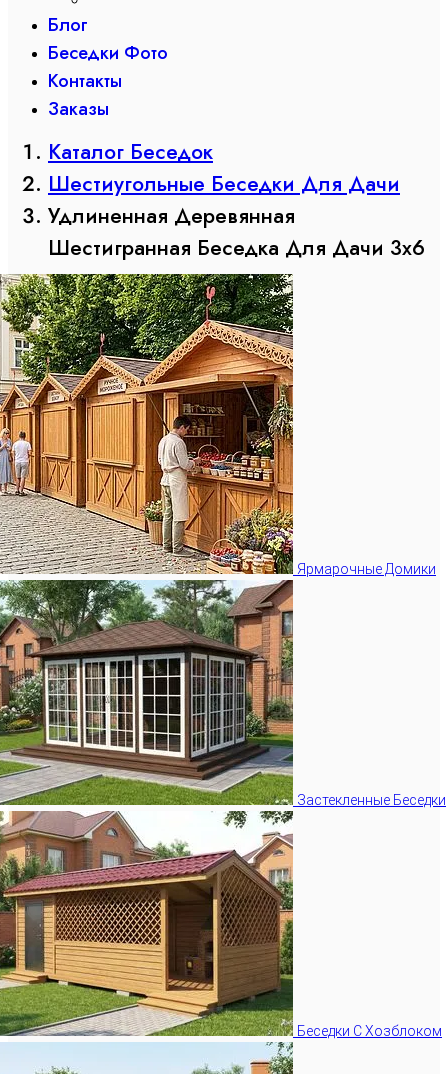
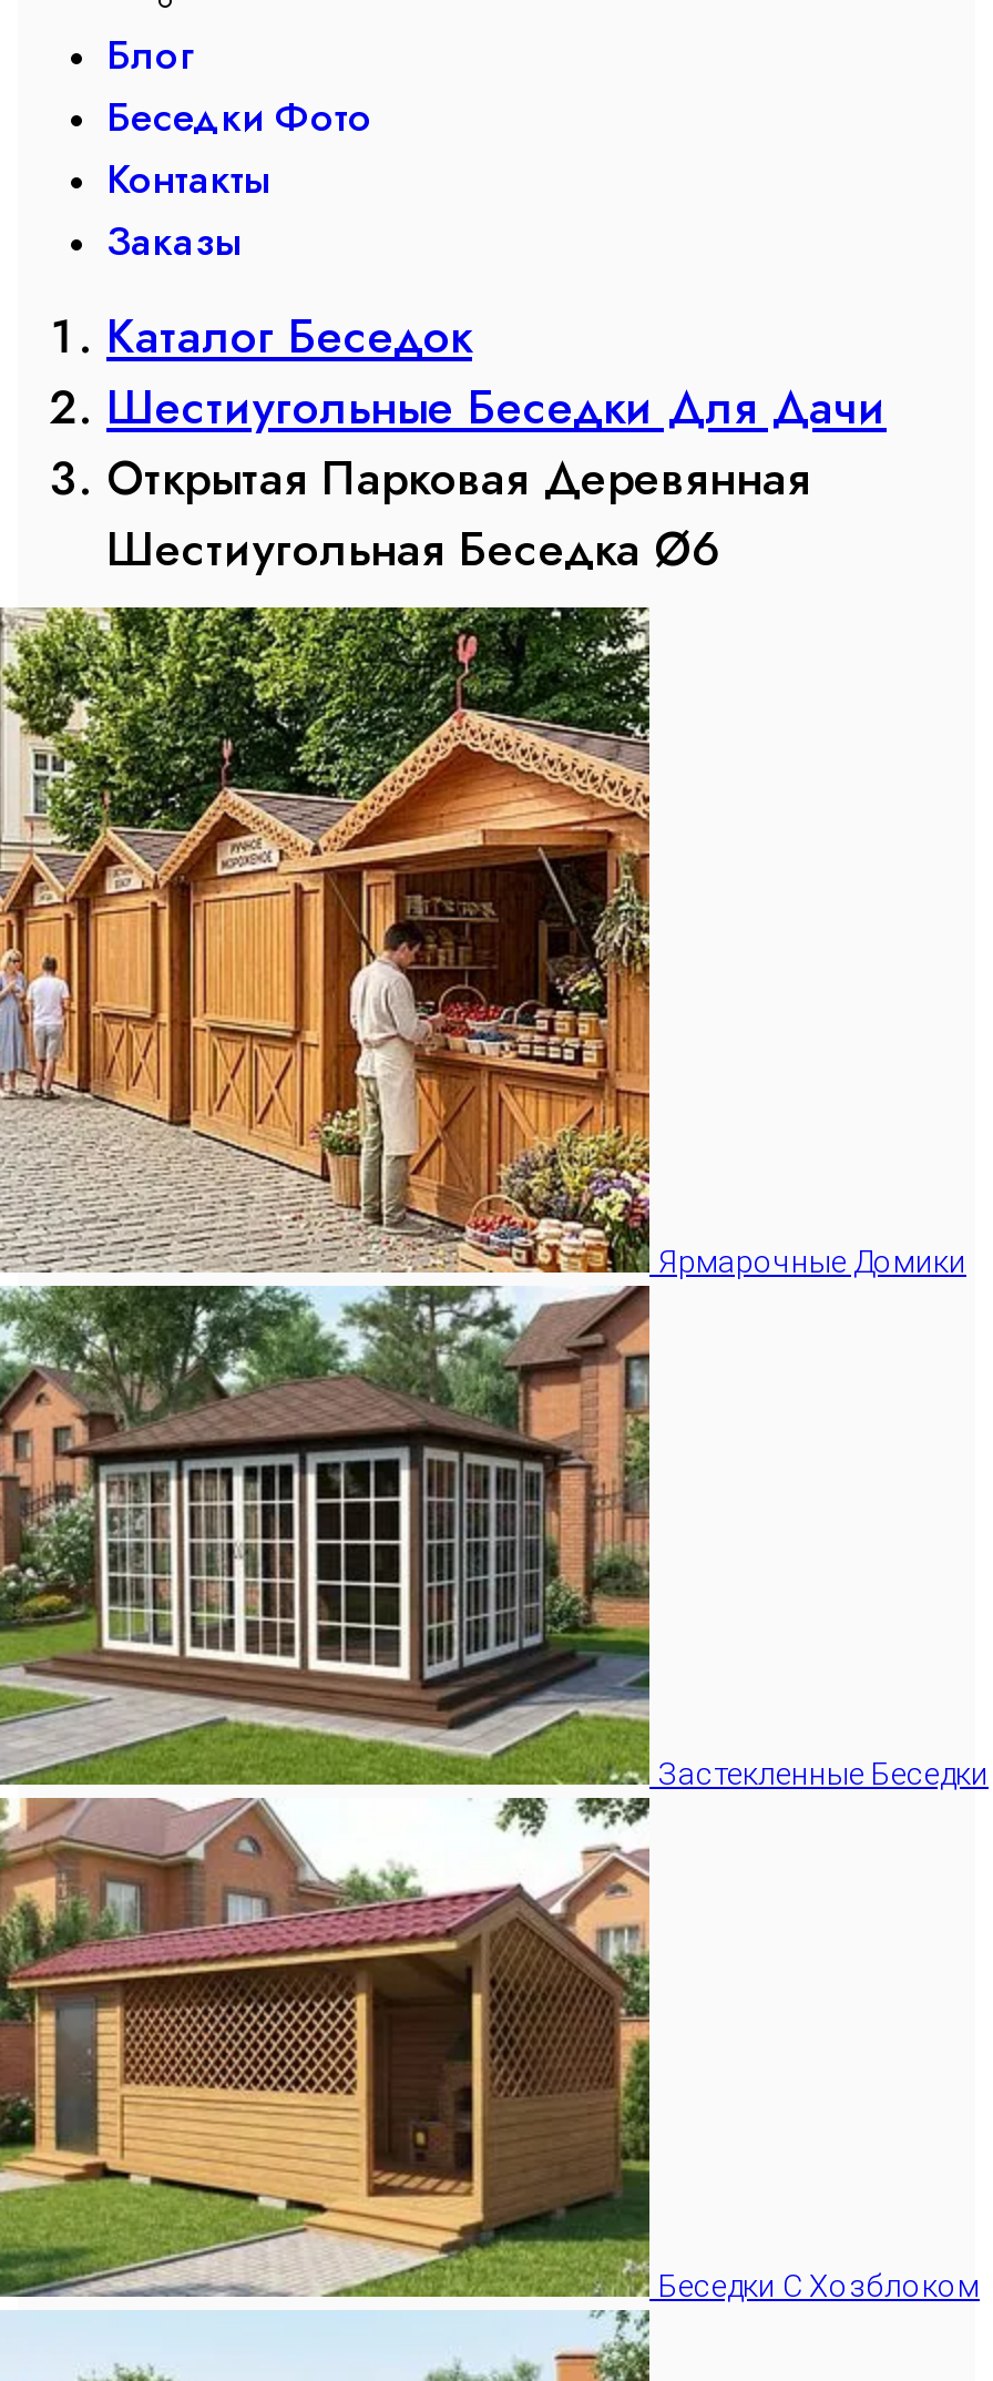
[48,201,425,263] Удлиненная Деревянная | Шестигранная Беседка Для Дачи 3х6 -> [106,446,811,583] Открытая Парковая Деревянная | Шестиугольная Беседка Ø6

